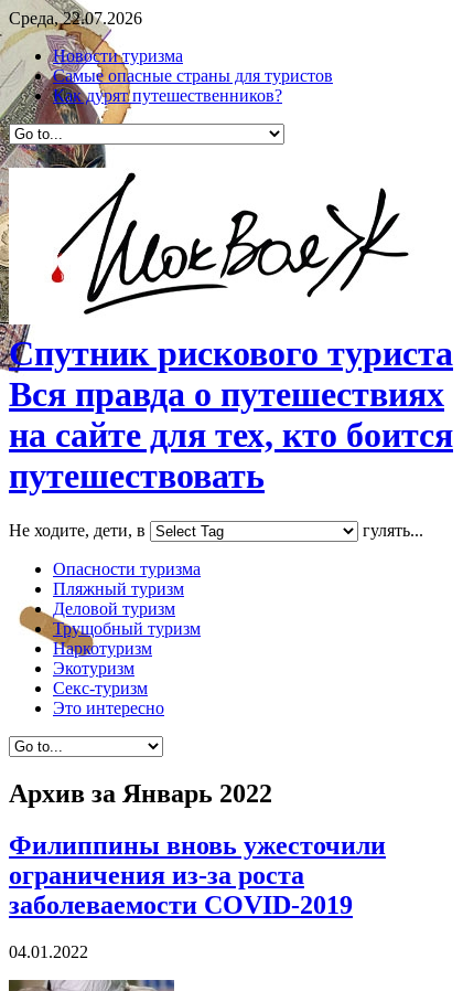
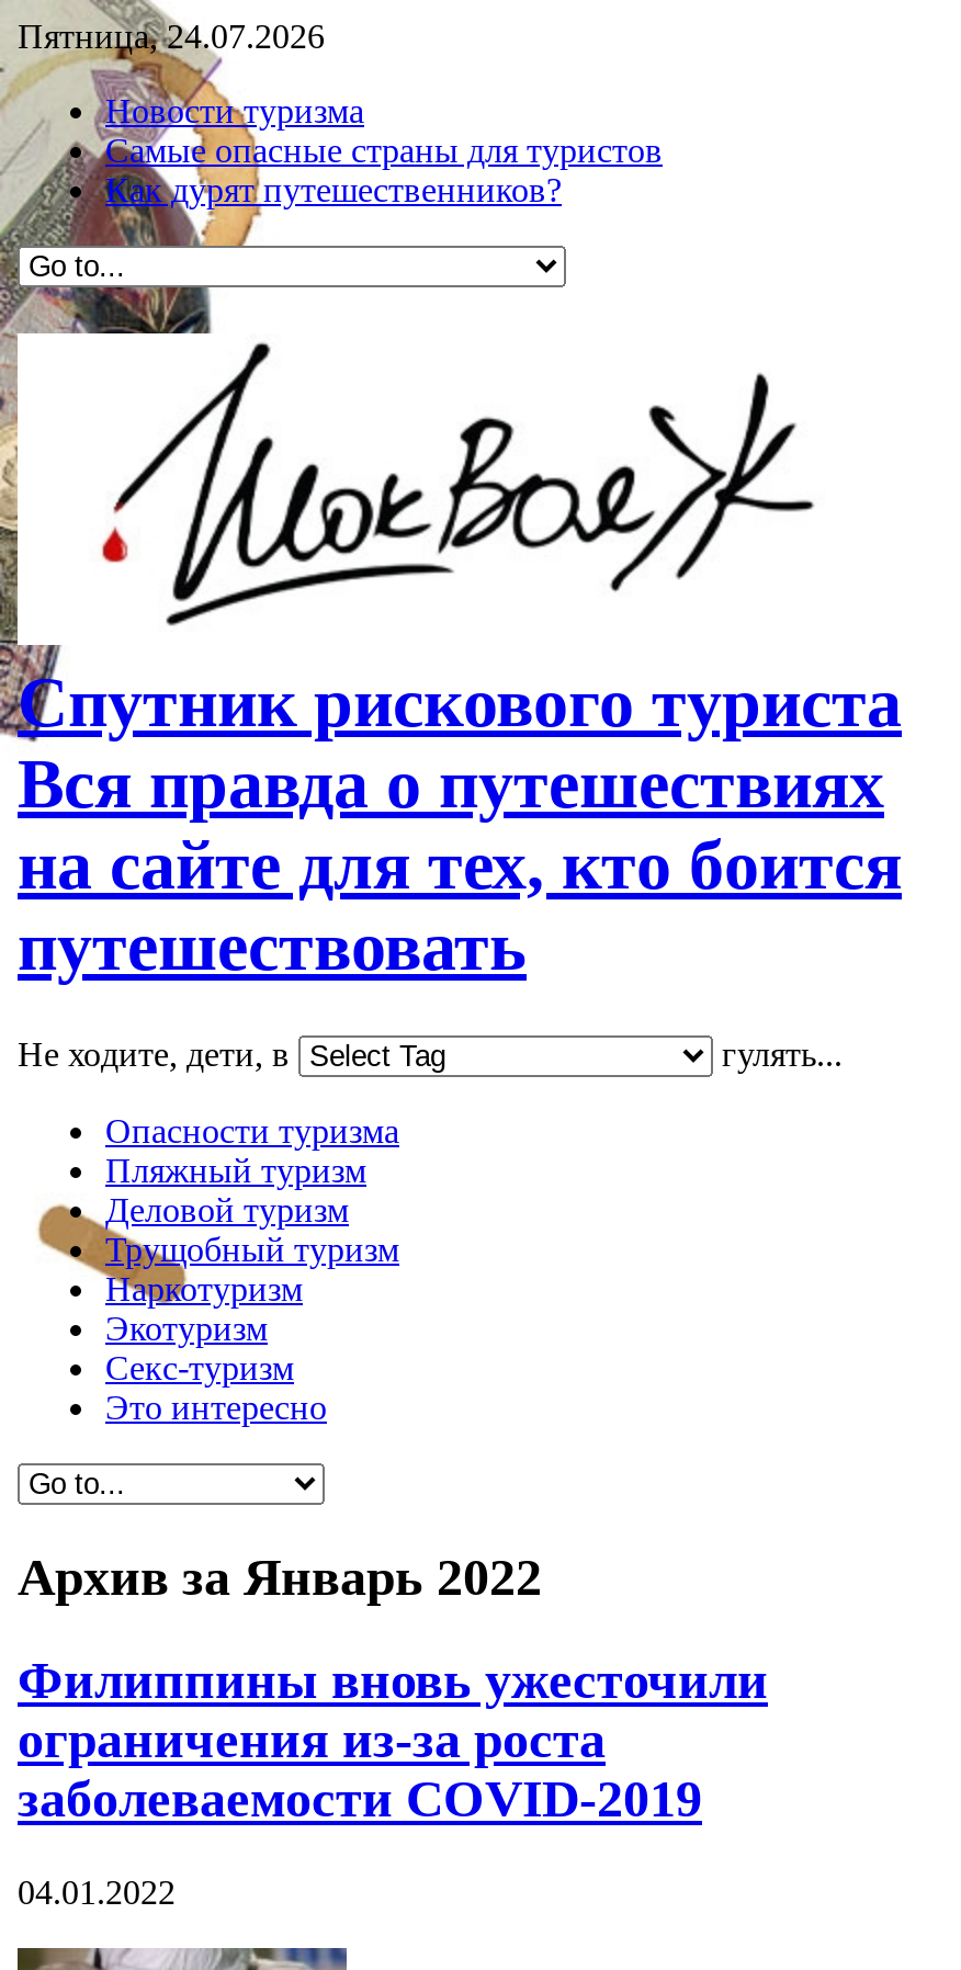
[9,9,142,28] Среда, 22.07.2026 -> [18,18,325,55] Пятница, 24.07.2026

